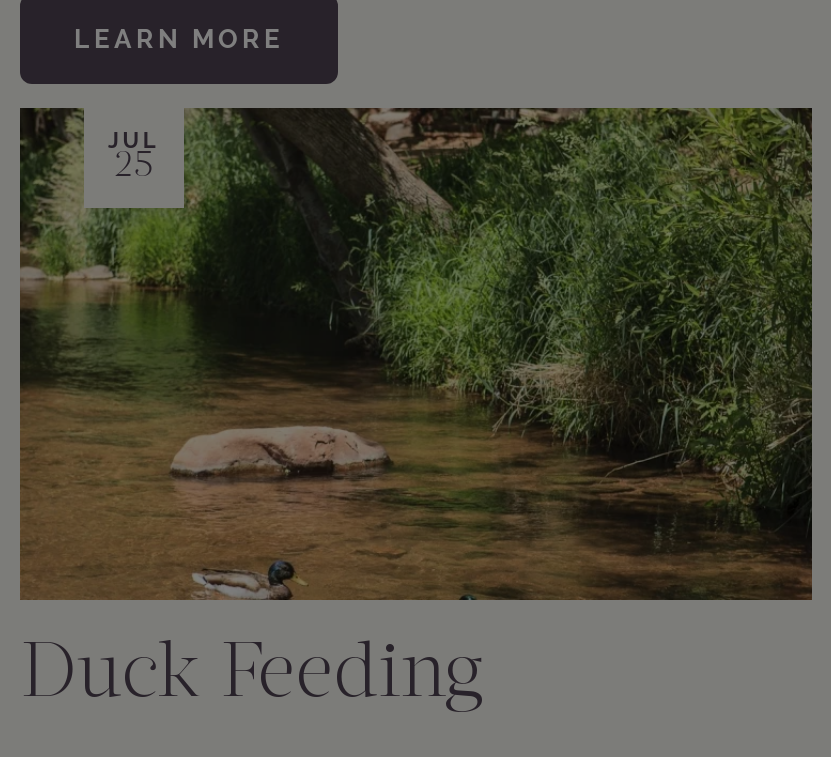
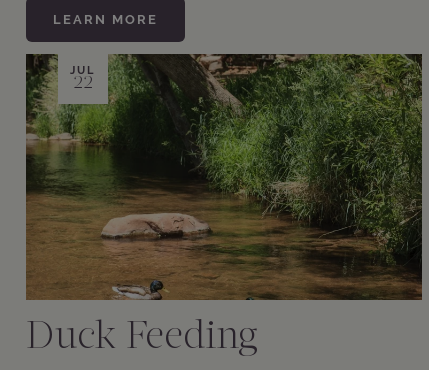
[114,148,154,186] 25 -> [73,74,93,93] 22

